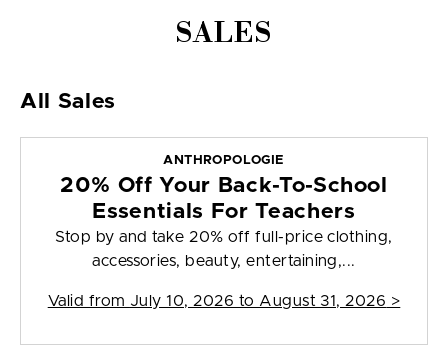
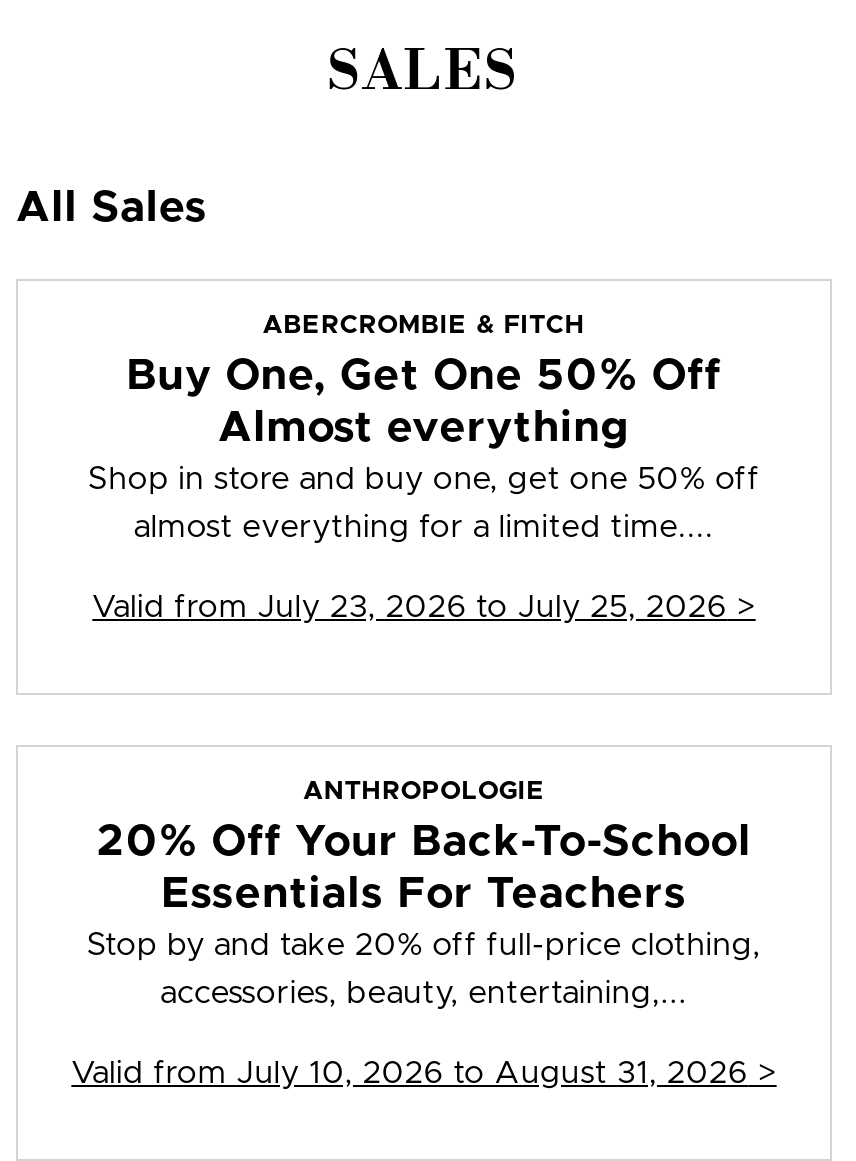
none -> [88,313,760,623] ABERCROMBIE & FITCH | Buy One, Get One 50% Off | Almost everything | Shop in store and buy one, get one 50% off | almost everything for a limited time.... | Valid from July 23, 2026 to July 25, 2026 >

